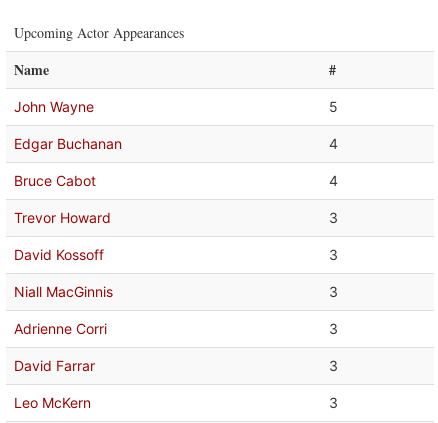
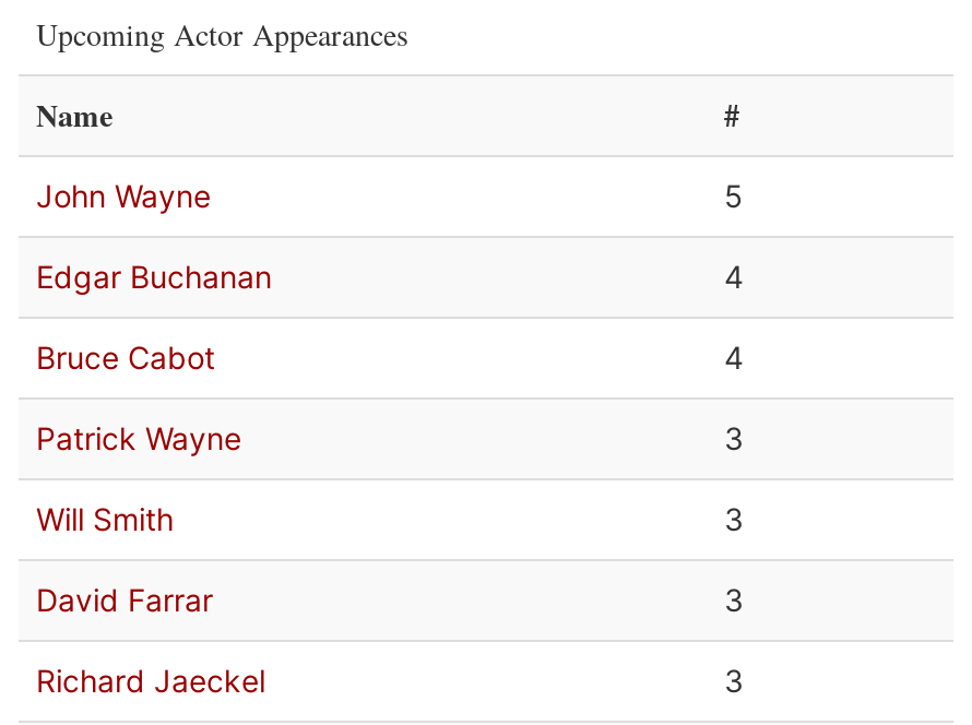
[14,209,111,226] Trevor Howard -> [36,419,241,456] Patrick Wayne
[14,246,338,337] David Kossoff | 3 | Niall MacGinnis | 3 | Adrienne Corri -> [36,500,174,537] Will Smith
[14,394,91,411] Leo McKern -> [36,662,265,699] Richard Jaeckel

